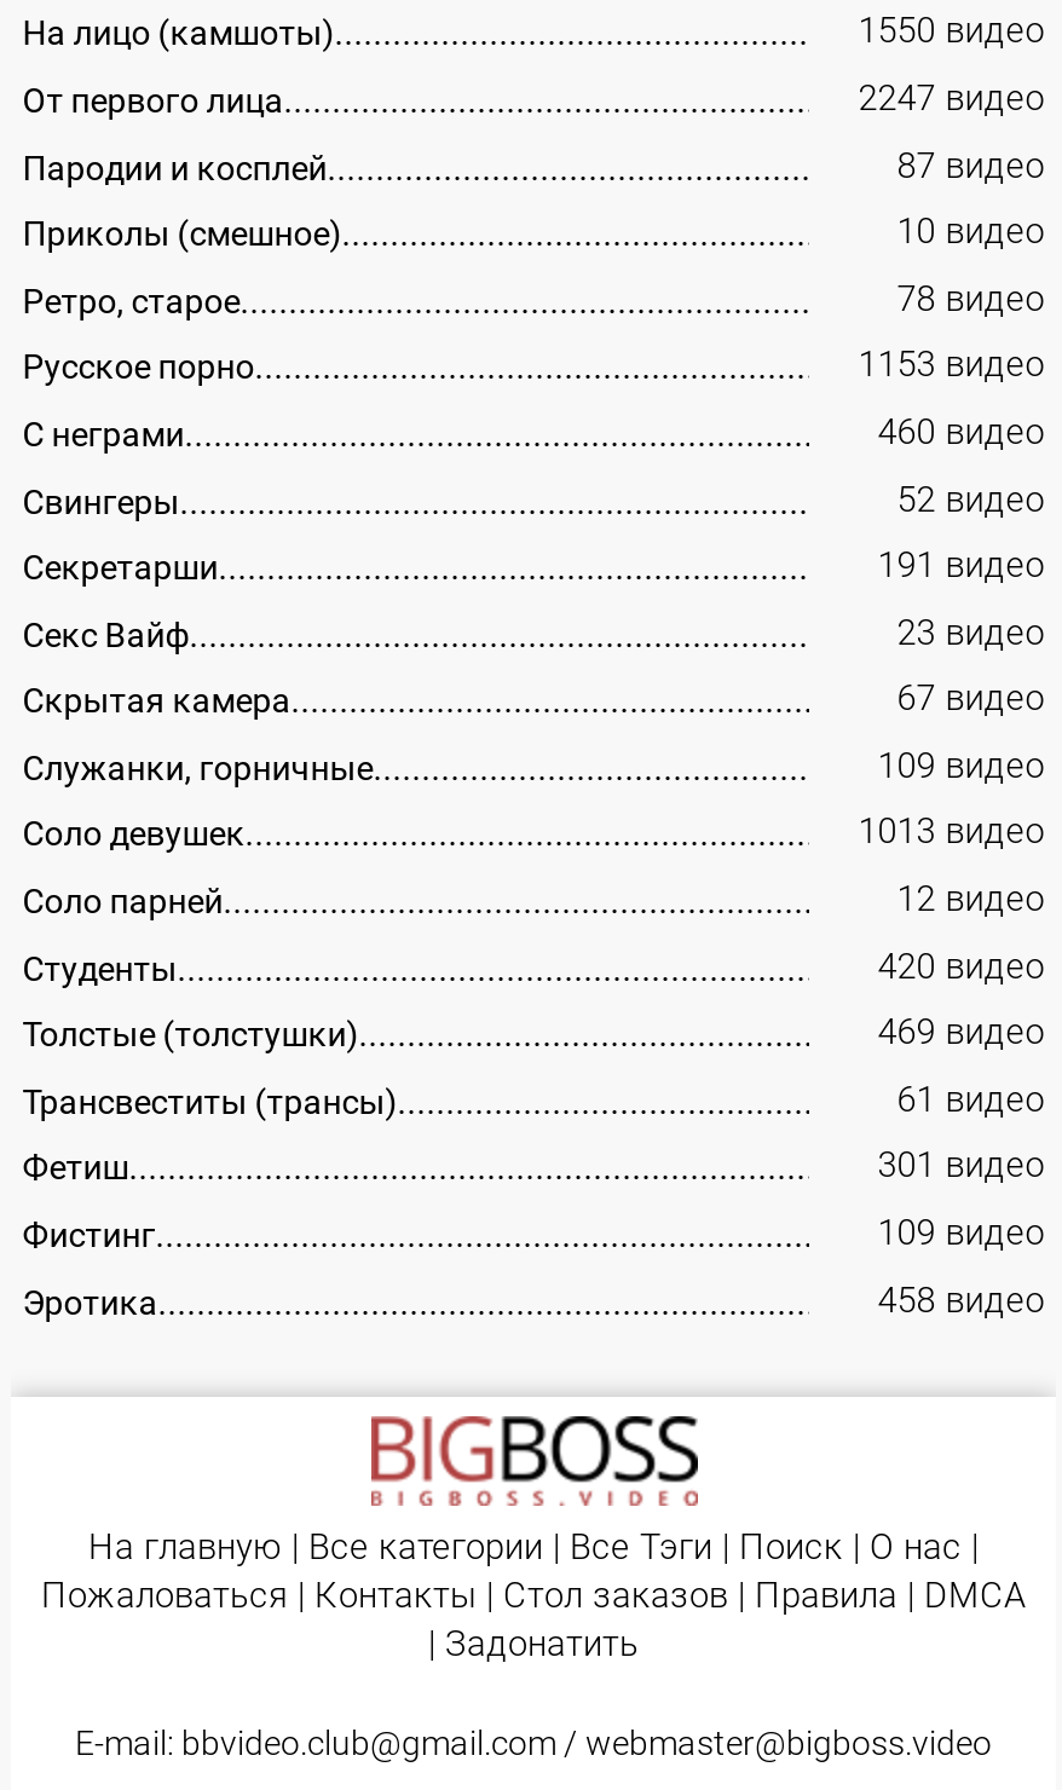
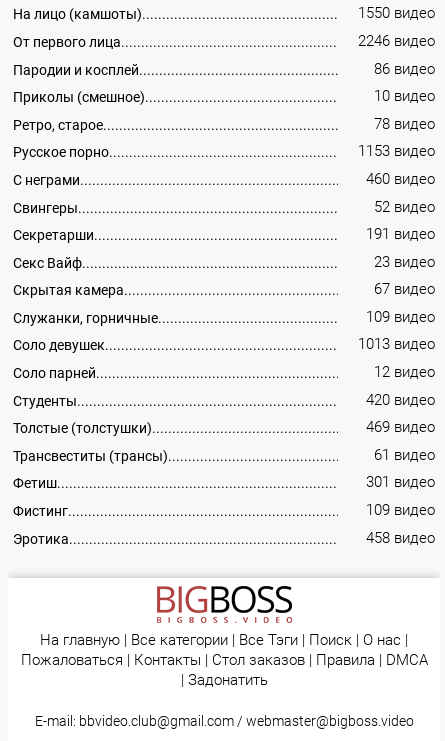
[858,78,1045,119] 2247 видео -> [358,33,435,50] 2246 видео
[897,145,1045,186] 87 видео -> [374,60,435,77] 86 видео

